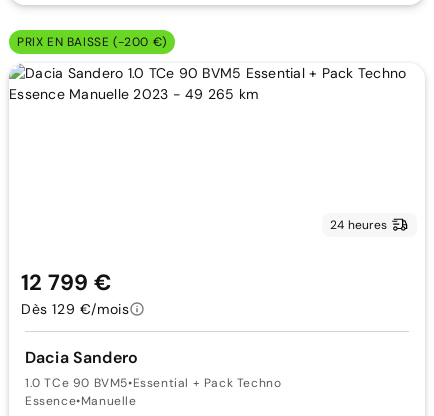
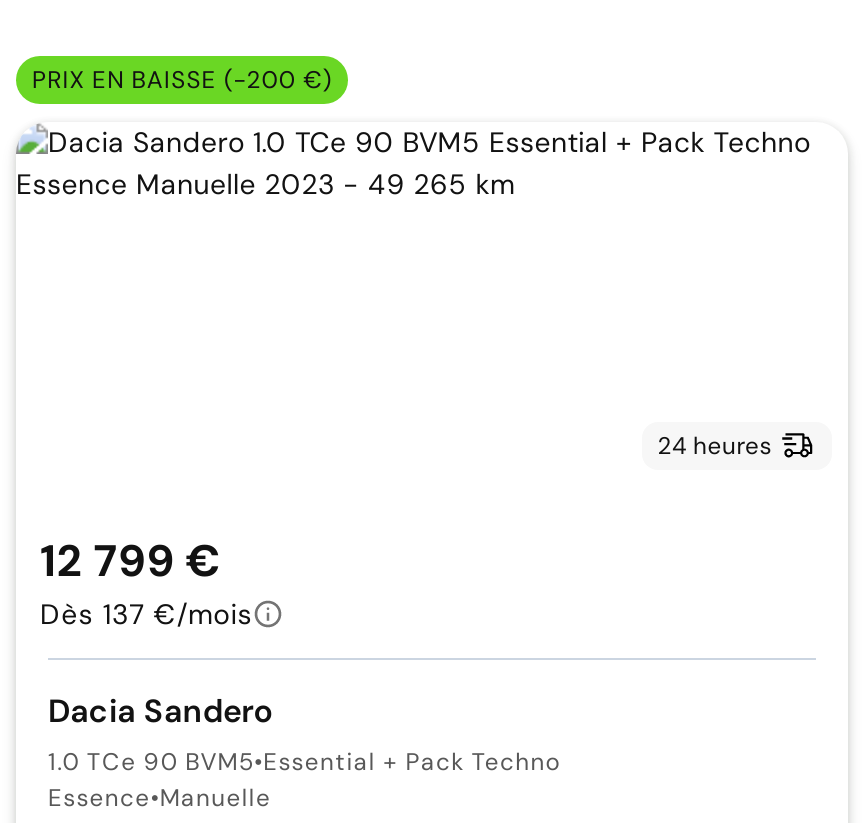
[21,300,129,318] Dès 129 €/mois -> [40,596,253,632] Dès 137 €/mois

